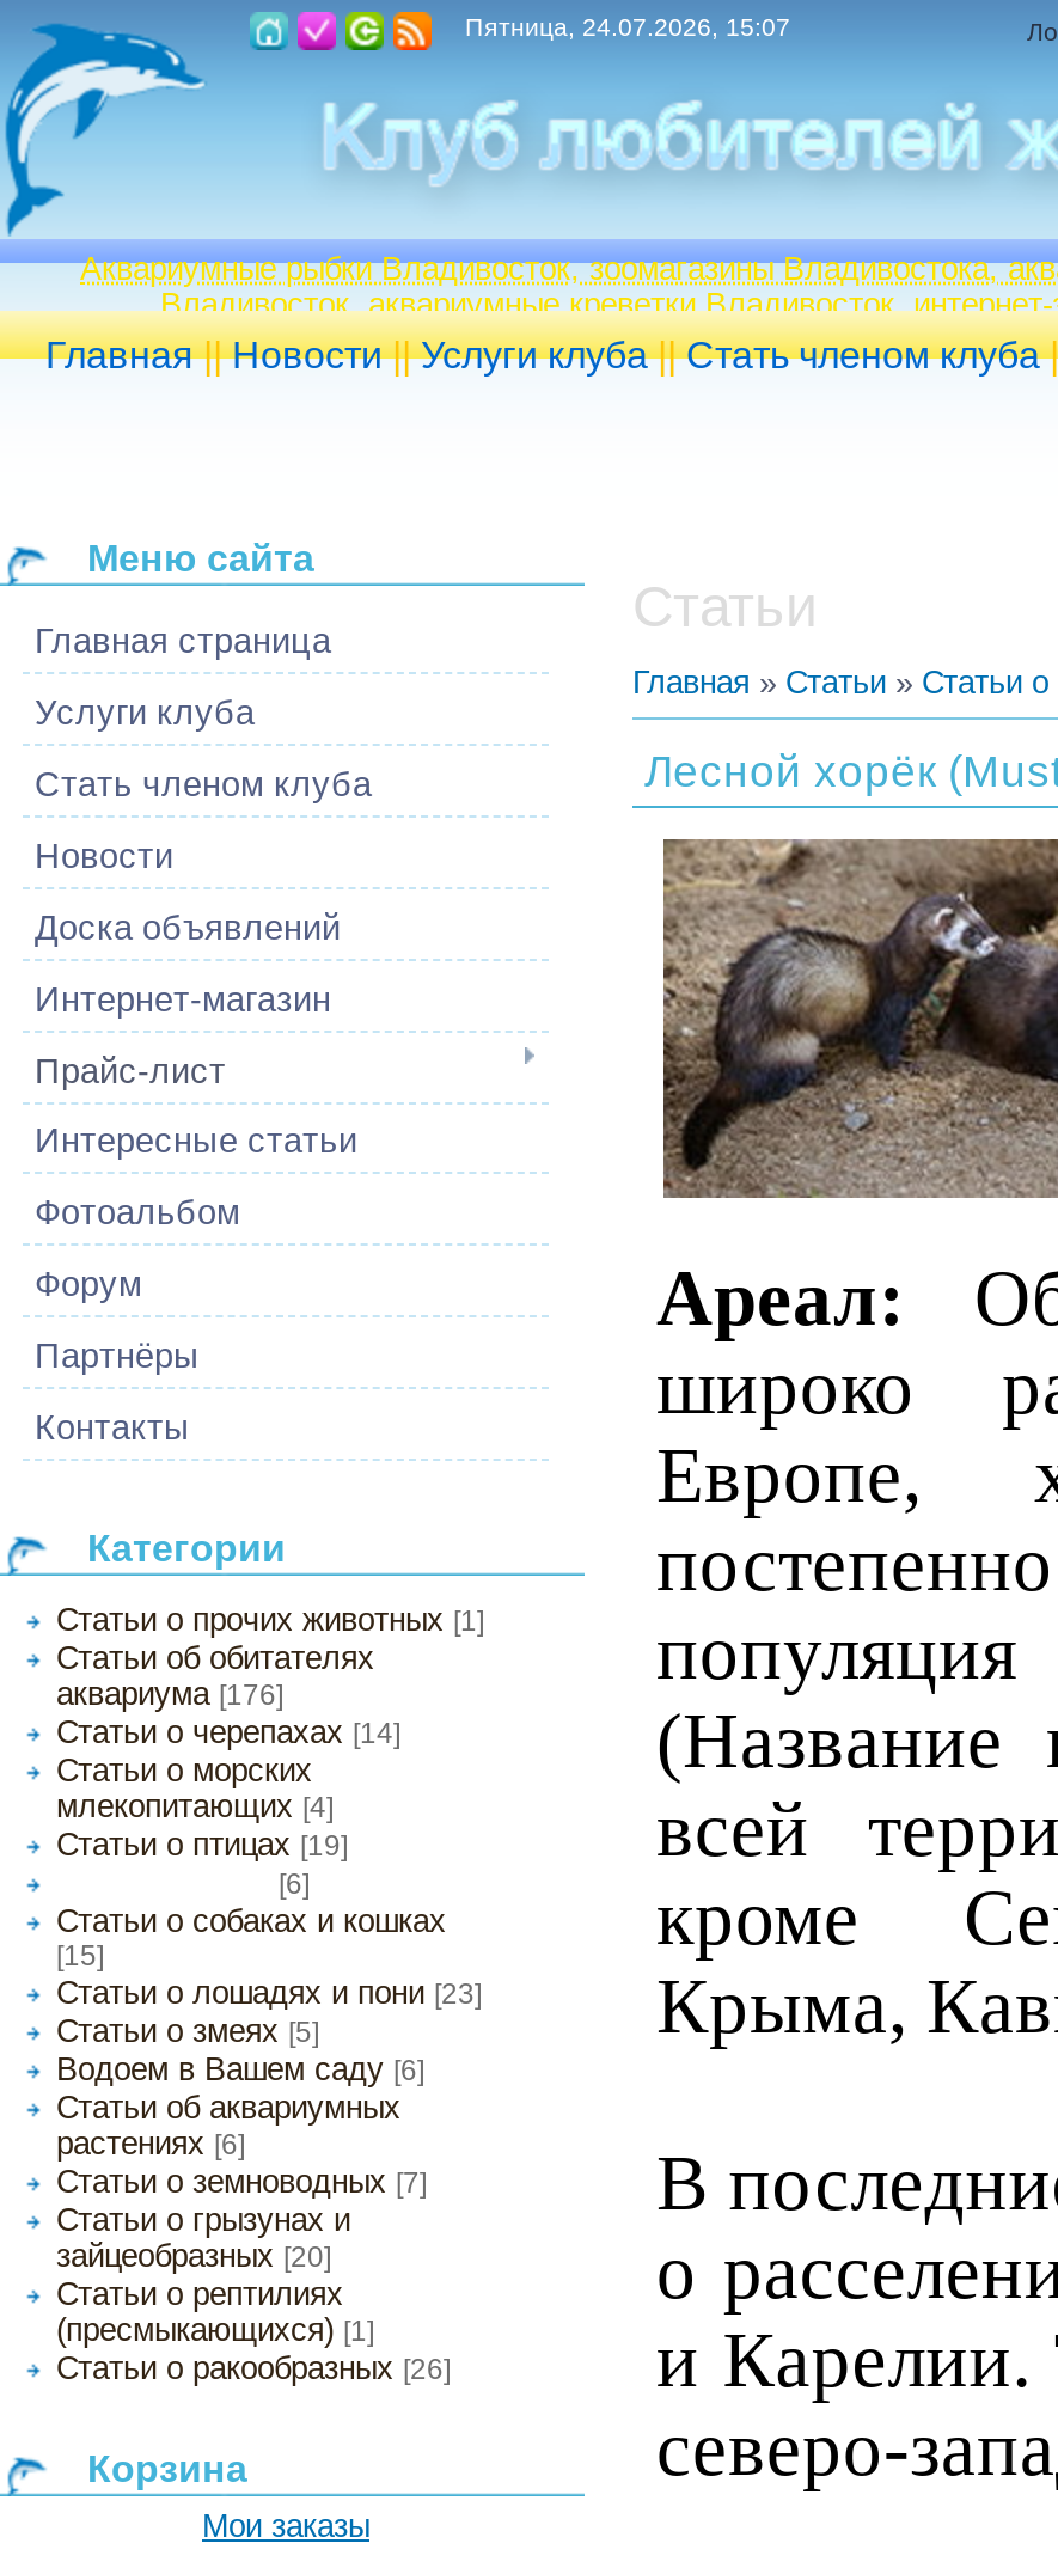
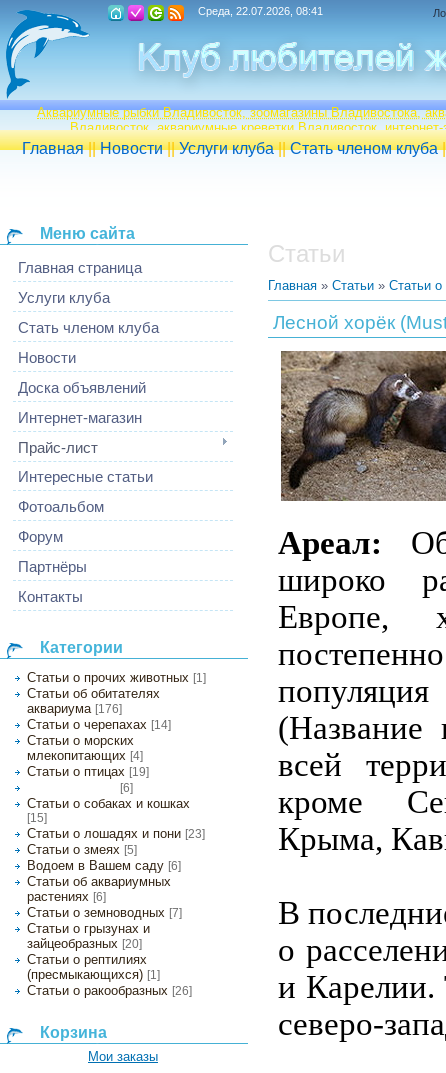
[465,12,790,41] Пятница, 24.07.2026, 15:07 -> [198,5,323,17] Среда, 22.07.2026, 08:41

